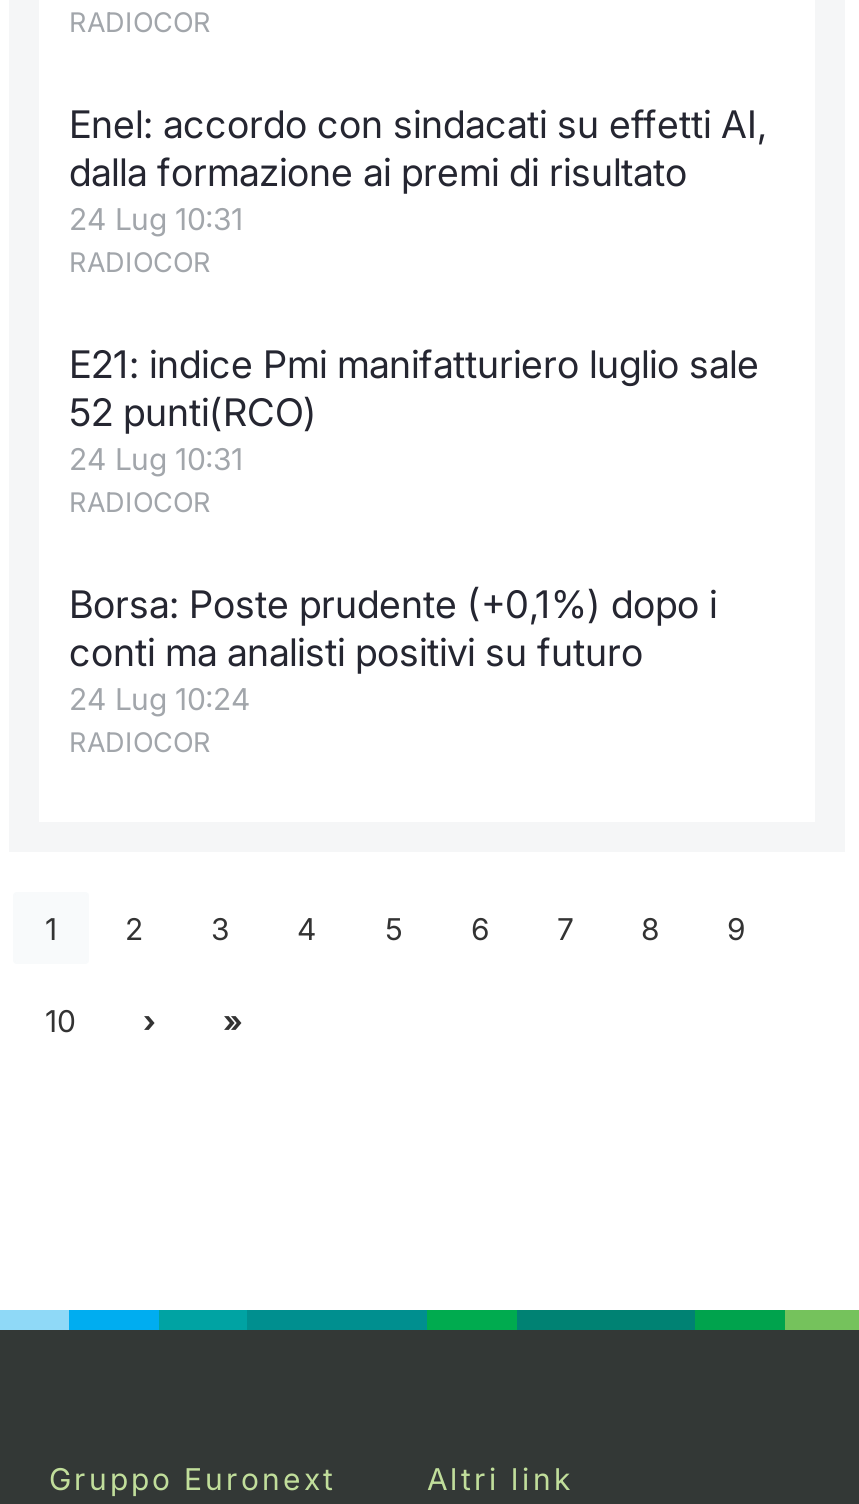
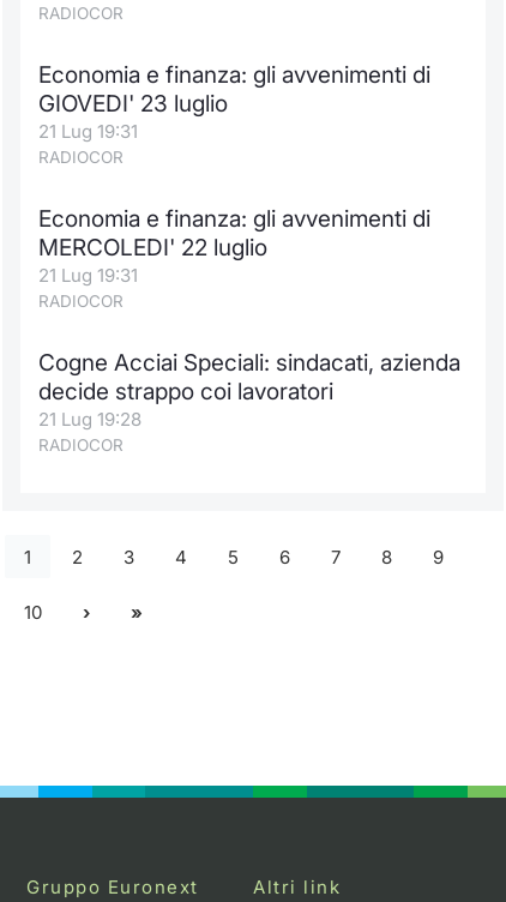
[69,102,767,238] Enel: accordo con sindacati su effetti AI, | dalla formazione ai premi di risultato | 24 Lug 10:31 -> [38,61,430,143] Economia e finanza: gli avvenimenti di | GIOVEDI' 23 luglio | 21 Lug 19:31
[69,342,759,478] E21: indice Pmi manifatturiero luglio sale | 52 punti(RCO) | 24 Lug 10:31 -> [38,205,430,287] Economia e finanza: gli avvenimenti di | MERCOLEDI' 22 luglio | 21 Lug 19:31
[69,582,717,718] Borsa: Poste prudente (+0,1%) dopo i | conti ma analisti positivi su futuro | 24 Lug 10:24 -> [38,349,460,431] Cogne Acciai Speciali: sindacati, azienda | decide strappo coi lavoratori | 21 Lug 19:28

